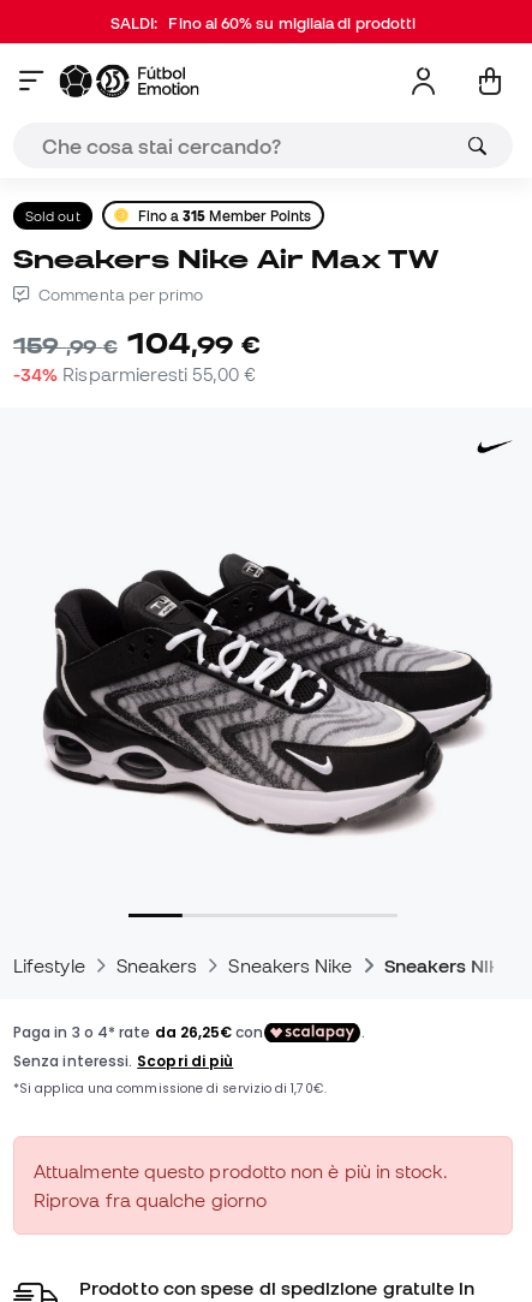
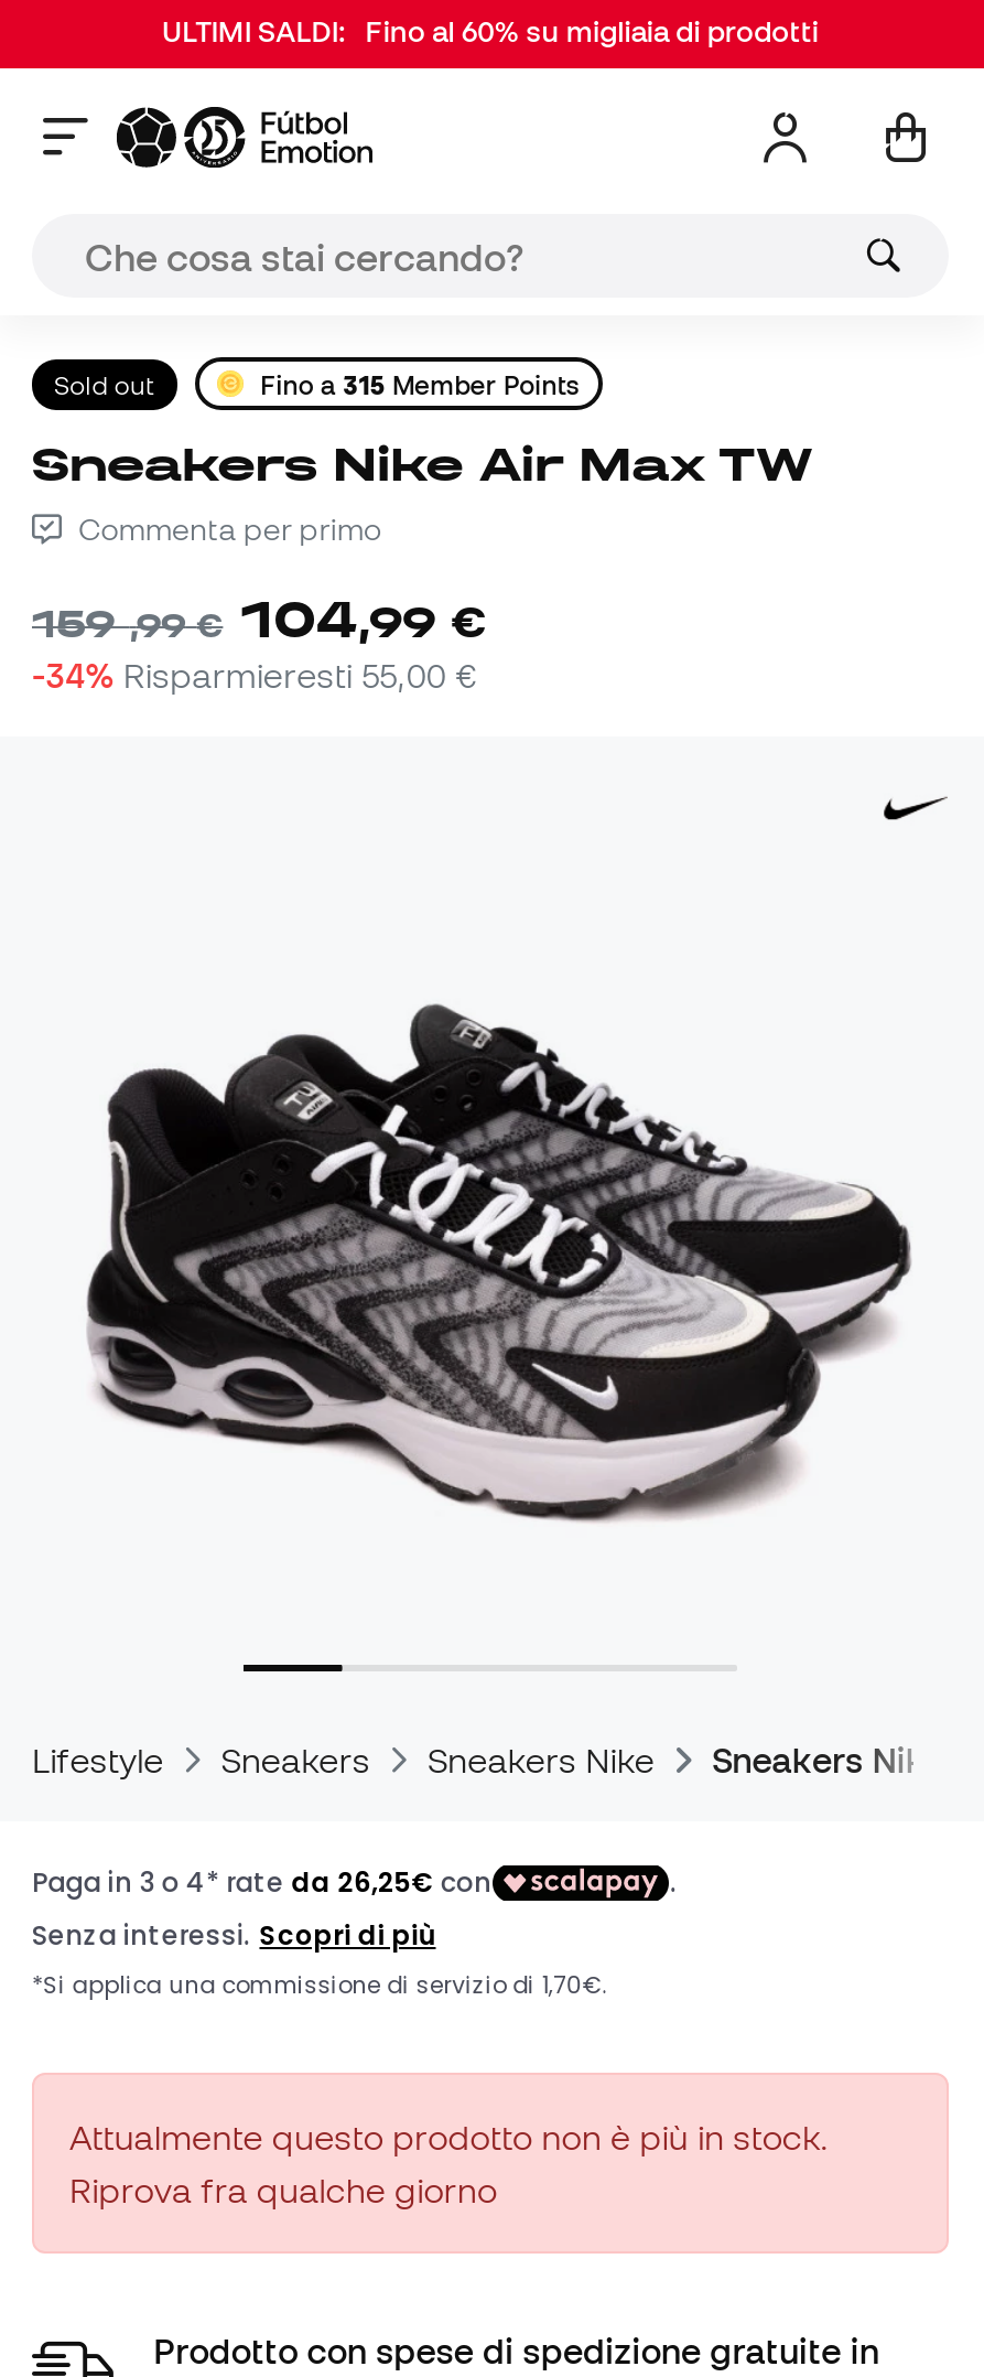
[110,14,416,32] SALDI: Fino al 60% su migliaia di prodotti -> [162,15,819,49] ULTIMI SALDI: Fino al 60% su migliaia di prodotti

